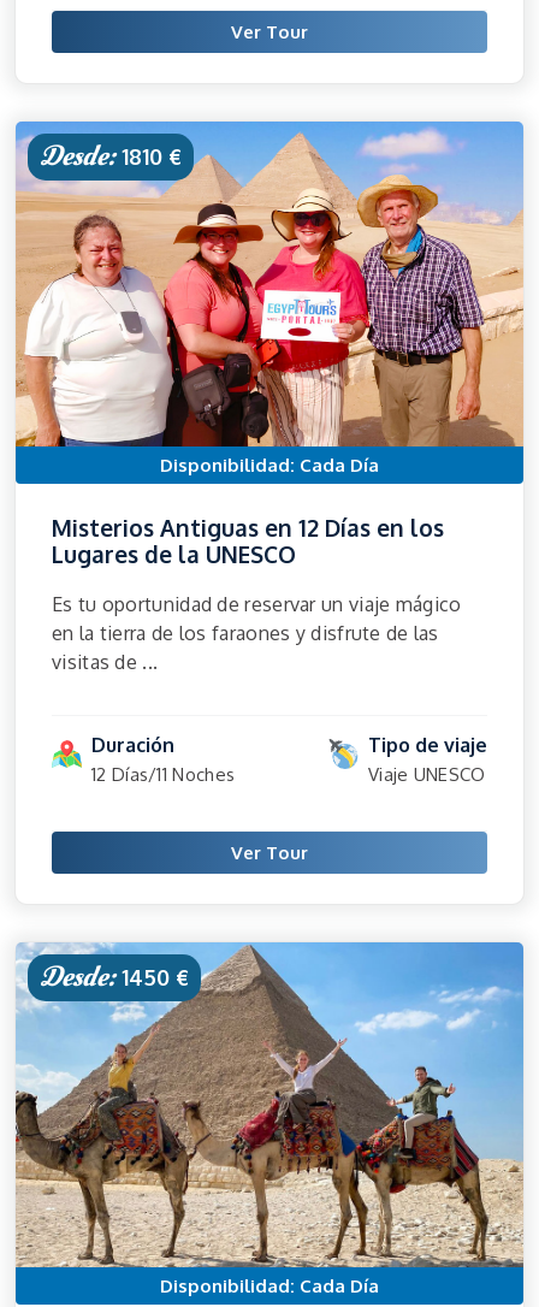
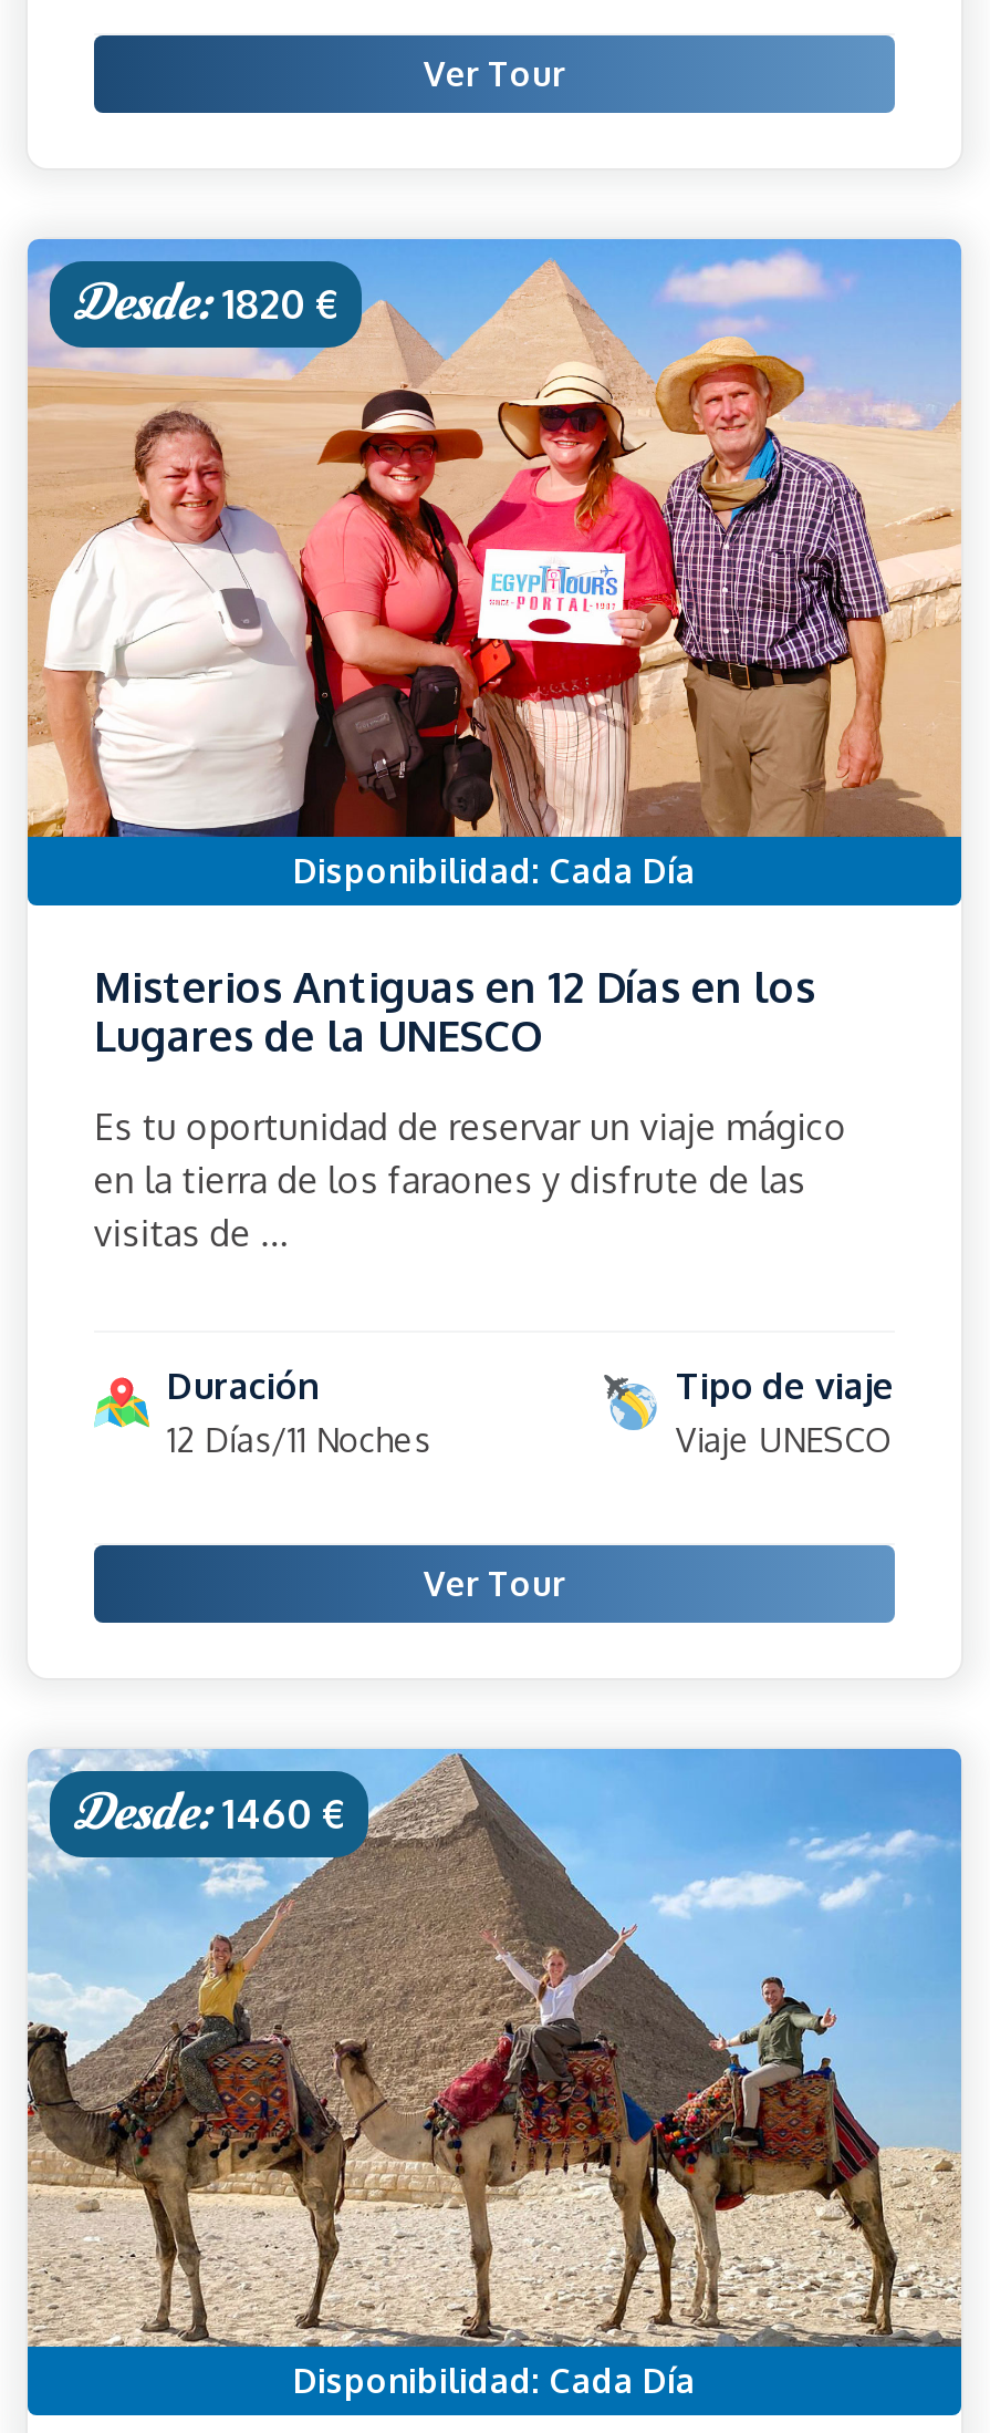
[40,137,182,175] Desde:1810 € -> [72,267,340,338] Desde:1820 €
[40,958,189,996] Desde:1450 € -> [72,1777,346,1848] Desde:1460 €

